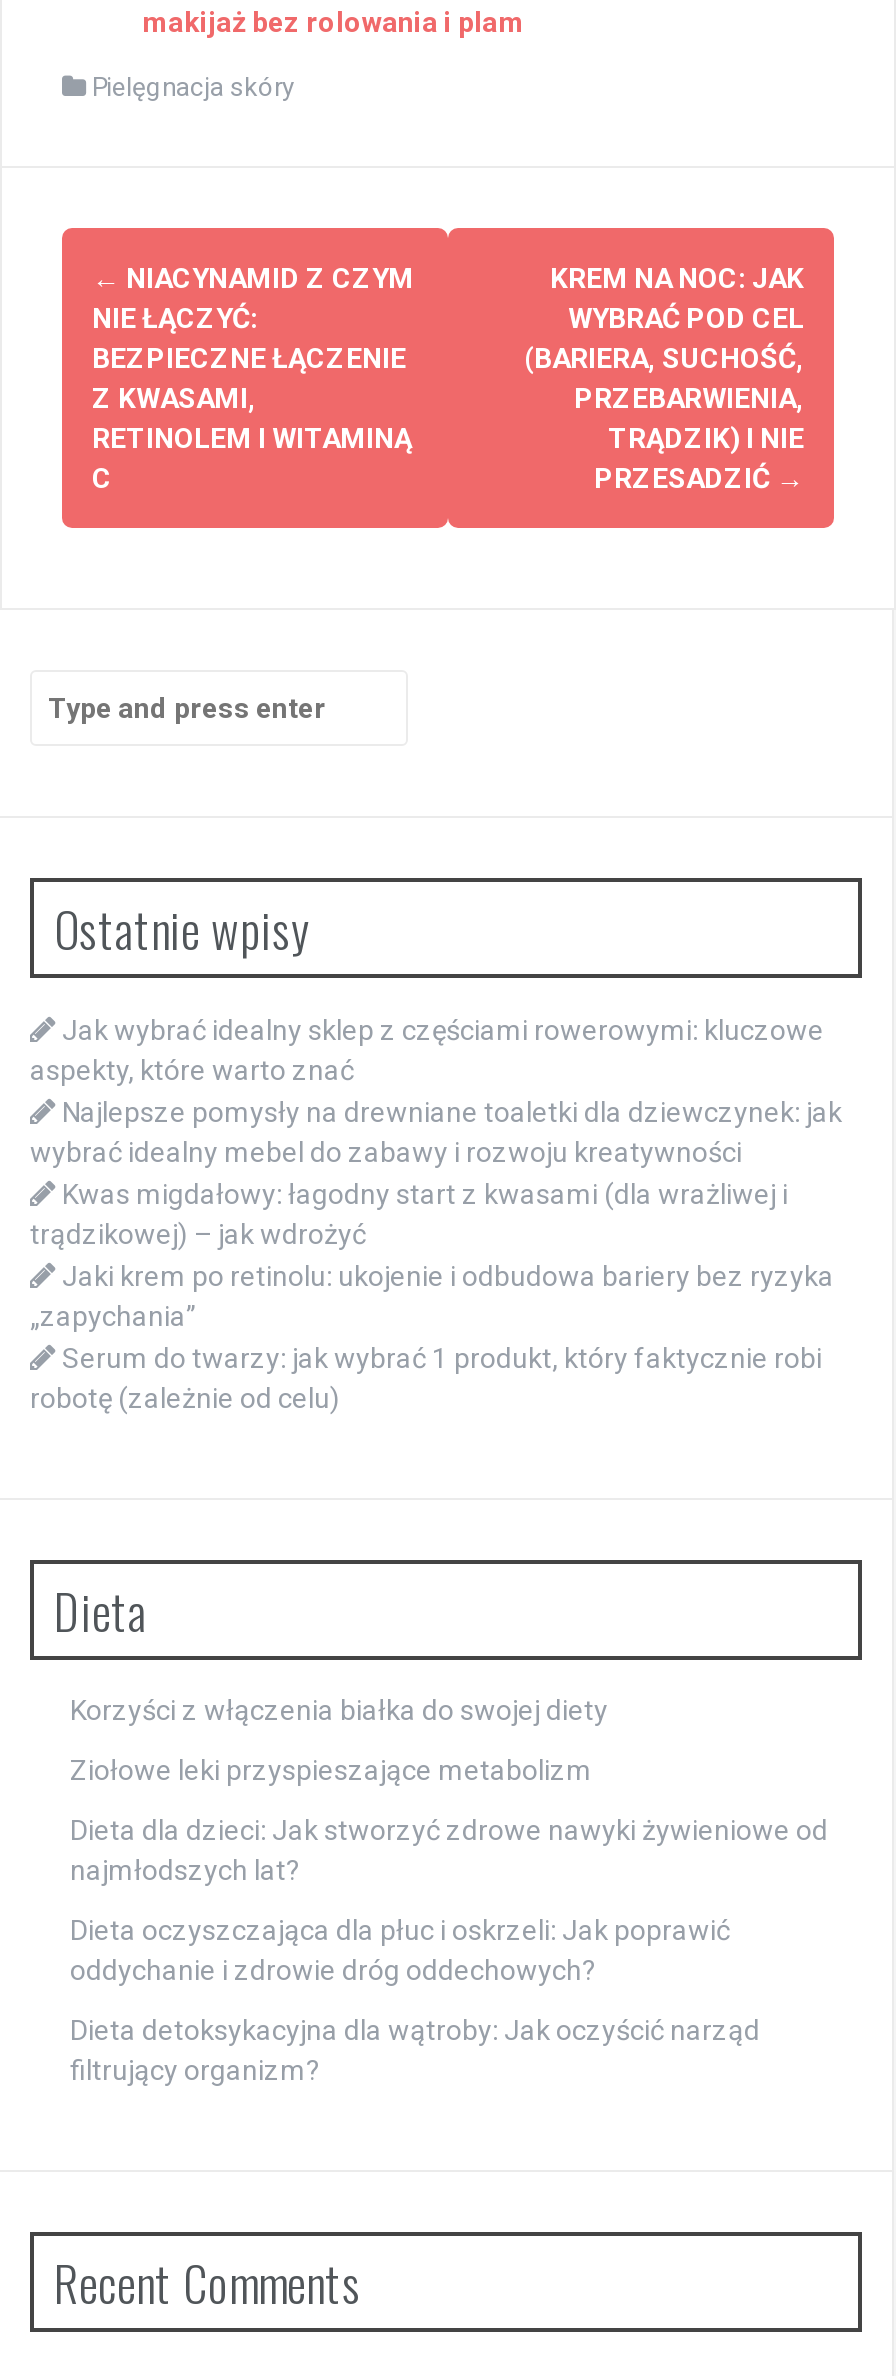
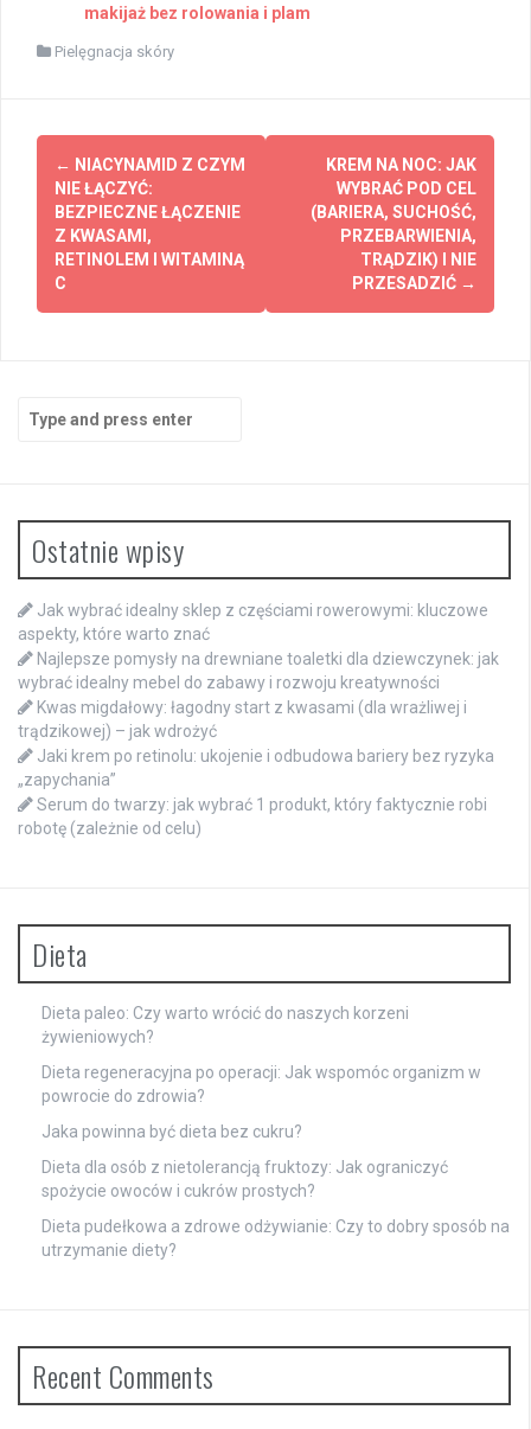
[70,1694,608,1726] Korzyści z włączenia białka do swojej diety -> [41,1003,409,1046] Dieta paleo: Czy warto wrócić do naszych korzeni | żywieniowych?
[70,1754,592,1786] Ziołowe leki przyspieszające metabolizm -> [41,1063,481,1105] Dieta regeneracyjna po operacji: Jak wspomóc organizm w | powrocie do zdrowia?
[70,1814,828,1886] Dieta dla dzieci: Jak stworzyć zdrowe nawyki żywieniowe od | najmłodszych lat? -> [41,1122,302,1141] Jaka powinna być dieta bez cukru?
[70,1914,730,1986] Dieta oczyszczająca dla płuc i oskrzeli: Jak poprawić | oddychanie i zdrowie dróg oddechowych? -> [41,1158,448,1200] Dieta dla osób z nietolerancją fruktozy: Jak ograniczyć | spożycie owoców i cukrów prostych?
[70,2014,760,2086] Dieta detoksykacyjna dla wątroby: Jak oczyścić narząd | filtrujący organizm? -> [41,1217,510,1259] Dieta pudełkowa a zdrowe odżywianie: Czy to dobry sposób na | utrzymanie diety?

